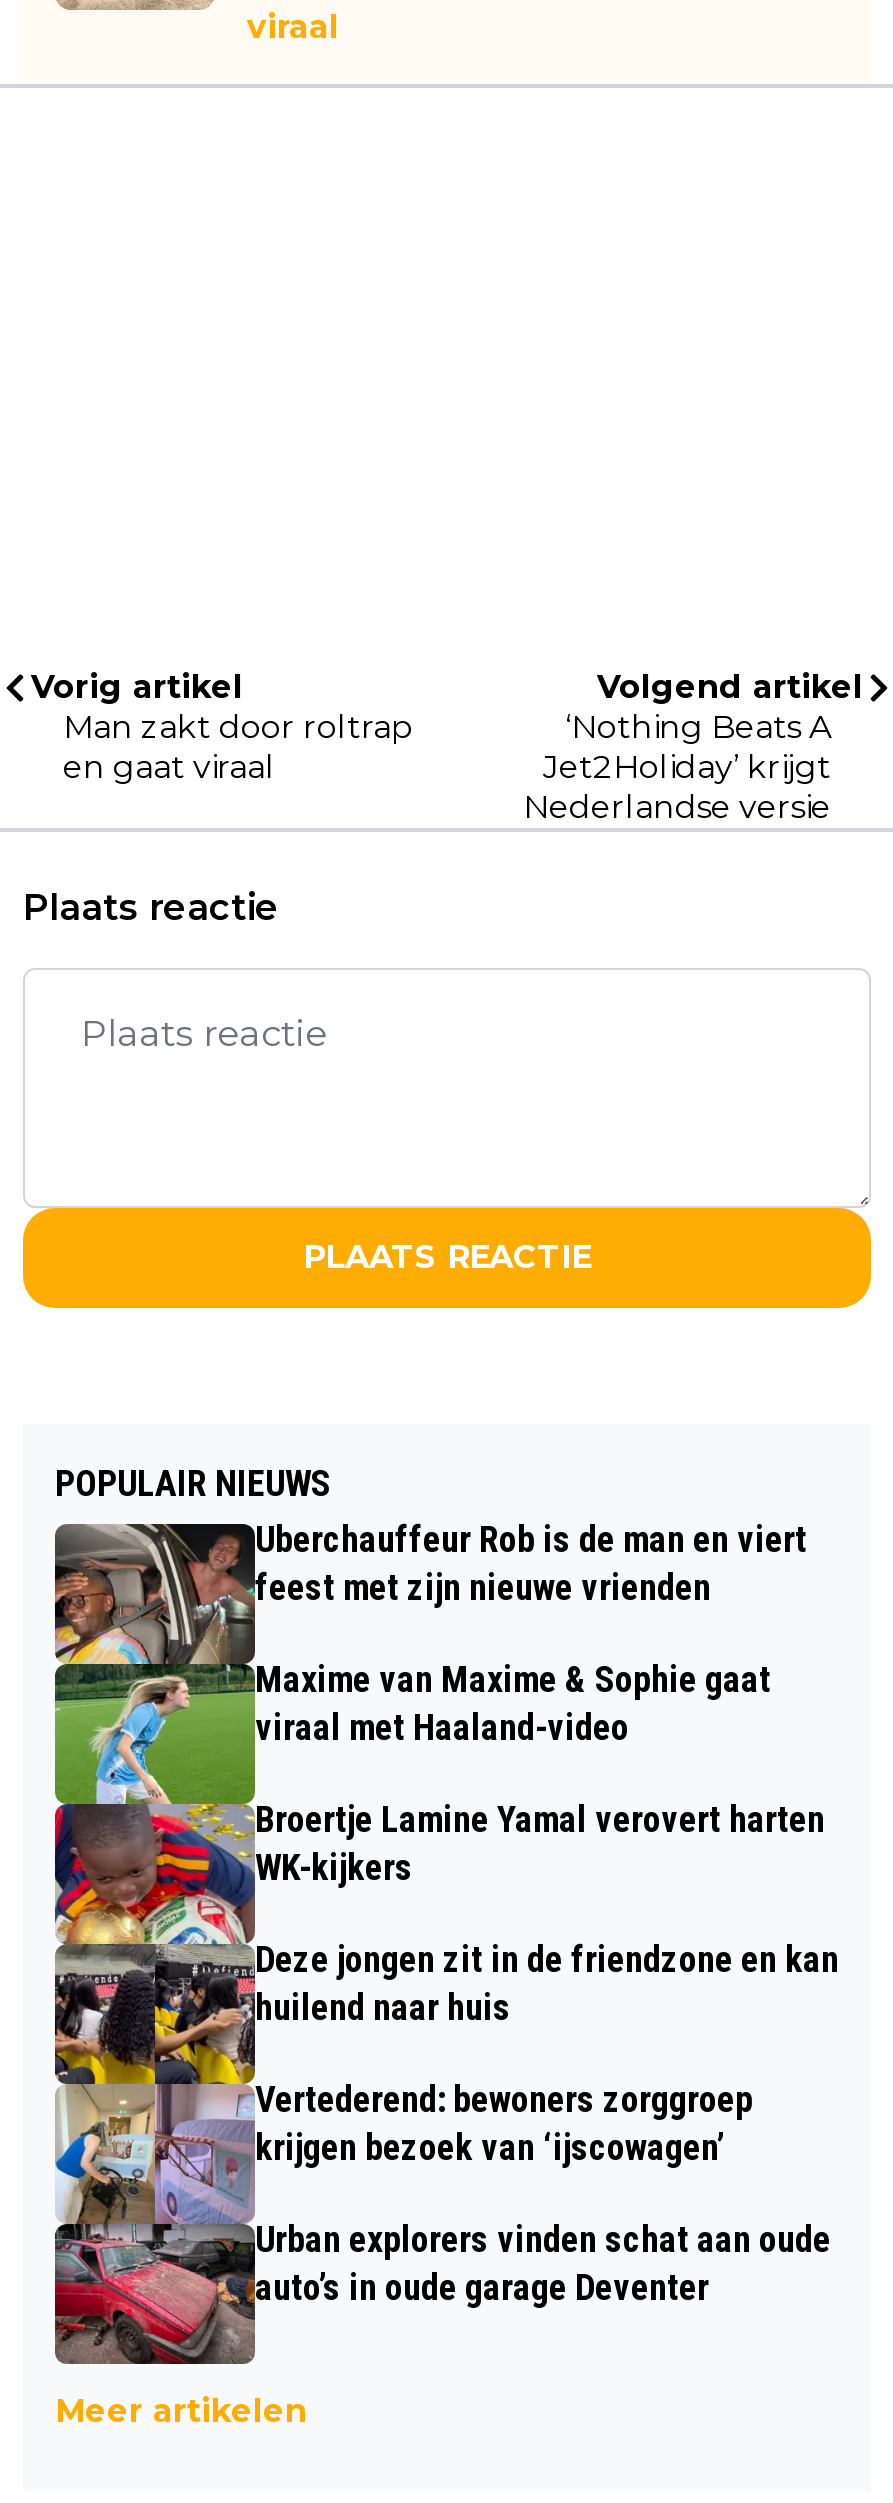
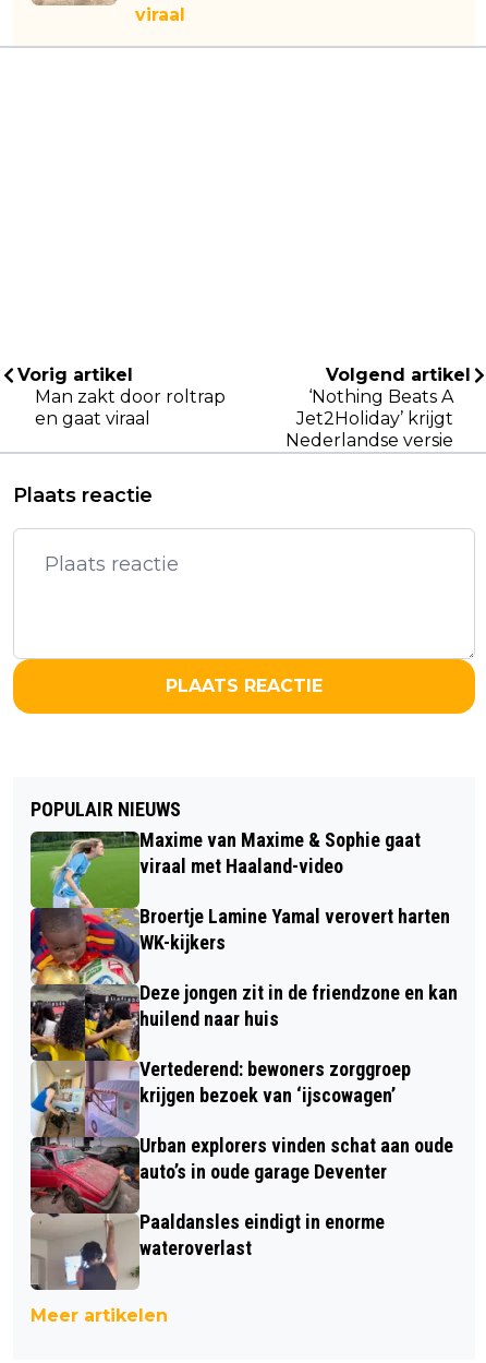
[53,1518,807,1664] [image] | Uberchauffeur Rob is de man en viert | feest met zijn nieuwe vrienden -> none
moved [255,1658,839,2308] -> [139,828,458,1183]: Maxime van Maxime & Sophie gaat | viraal met Haaland-video | Broertje Lamine Yamal verovert harten | ... | Urban explorers vinden schat aan oude | auto’s in oude garage Deventer
none -> [31,1210,385,1290] [image] | Paaldansles eindigt in enorme | wateroverlast

